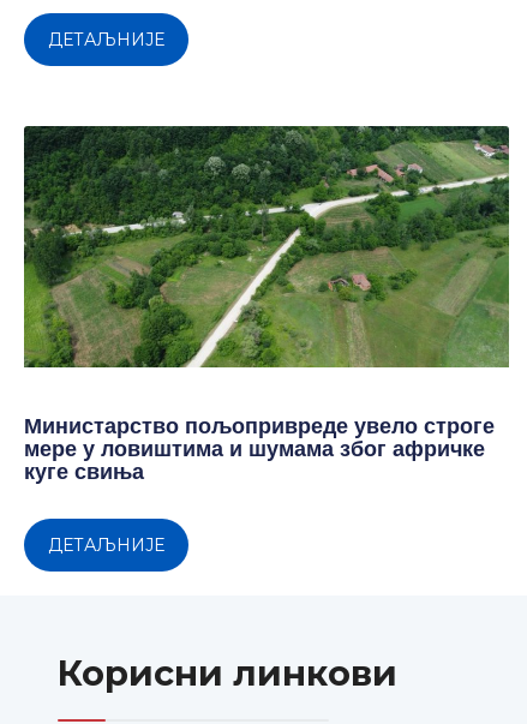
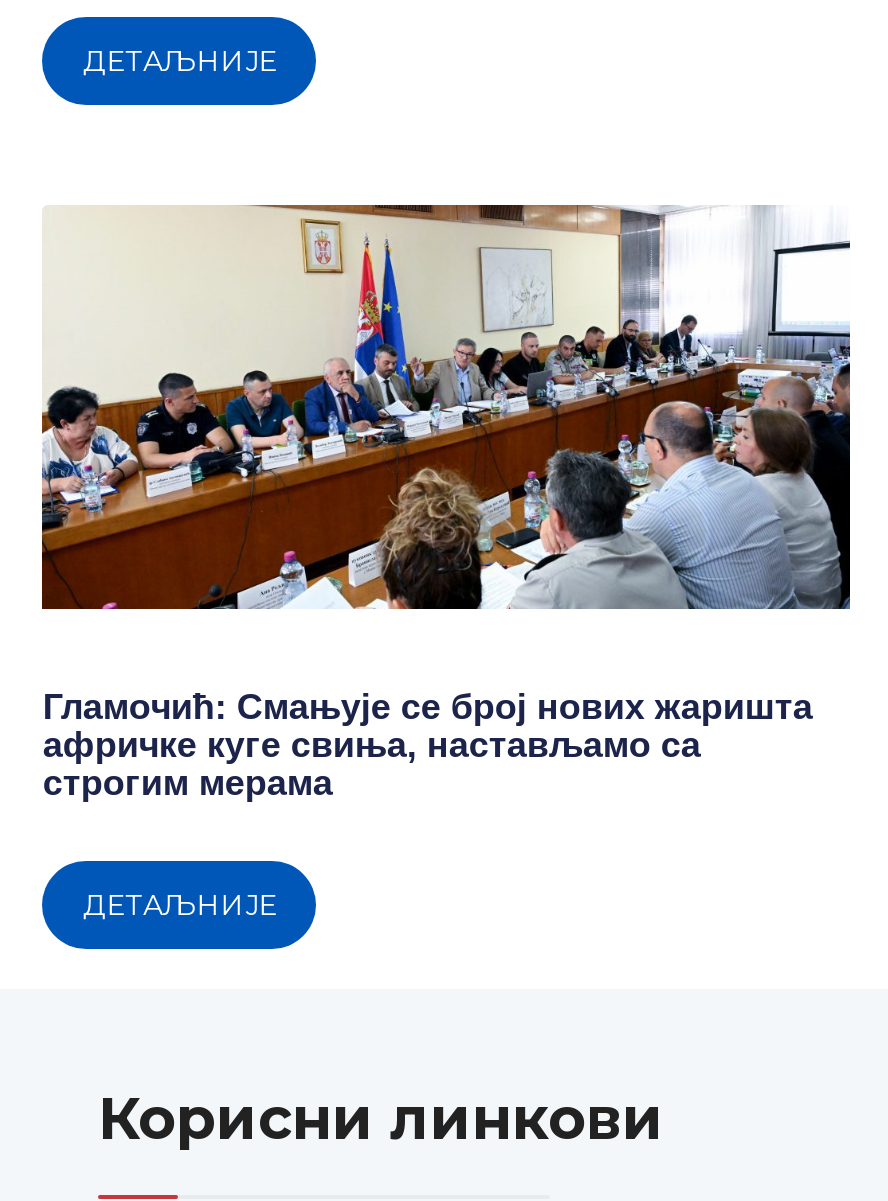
[23,125,510,484] [image] | Министарство пољопривреде увело строге | мере у ловиштима и шумама због афричке | куге свиња -> [40,204,852,802] [image] | Гламочић: Смањује се број нових жаришта | афричке куге свиња, настављамо са | строгим мерама

